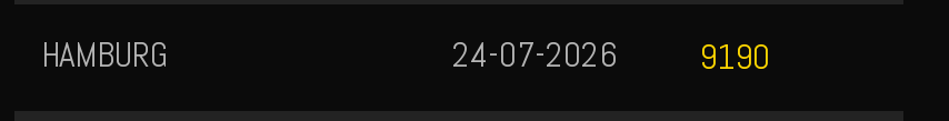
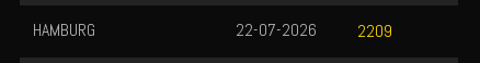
[452,34,617,78] 24-07-2026 -> [236,20,317,42] 22-07-2026
[699,35,770,79] 9190 -> [357,20,392,42] 2209

